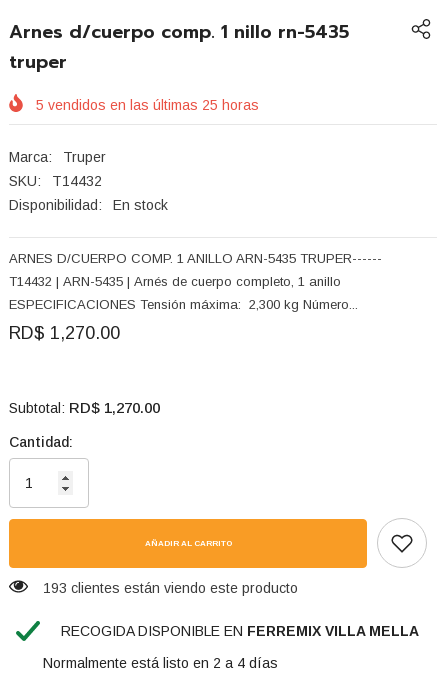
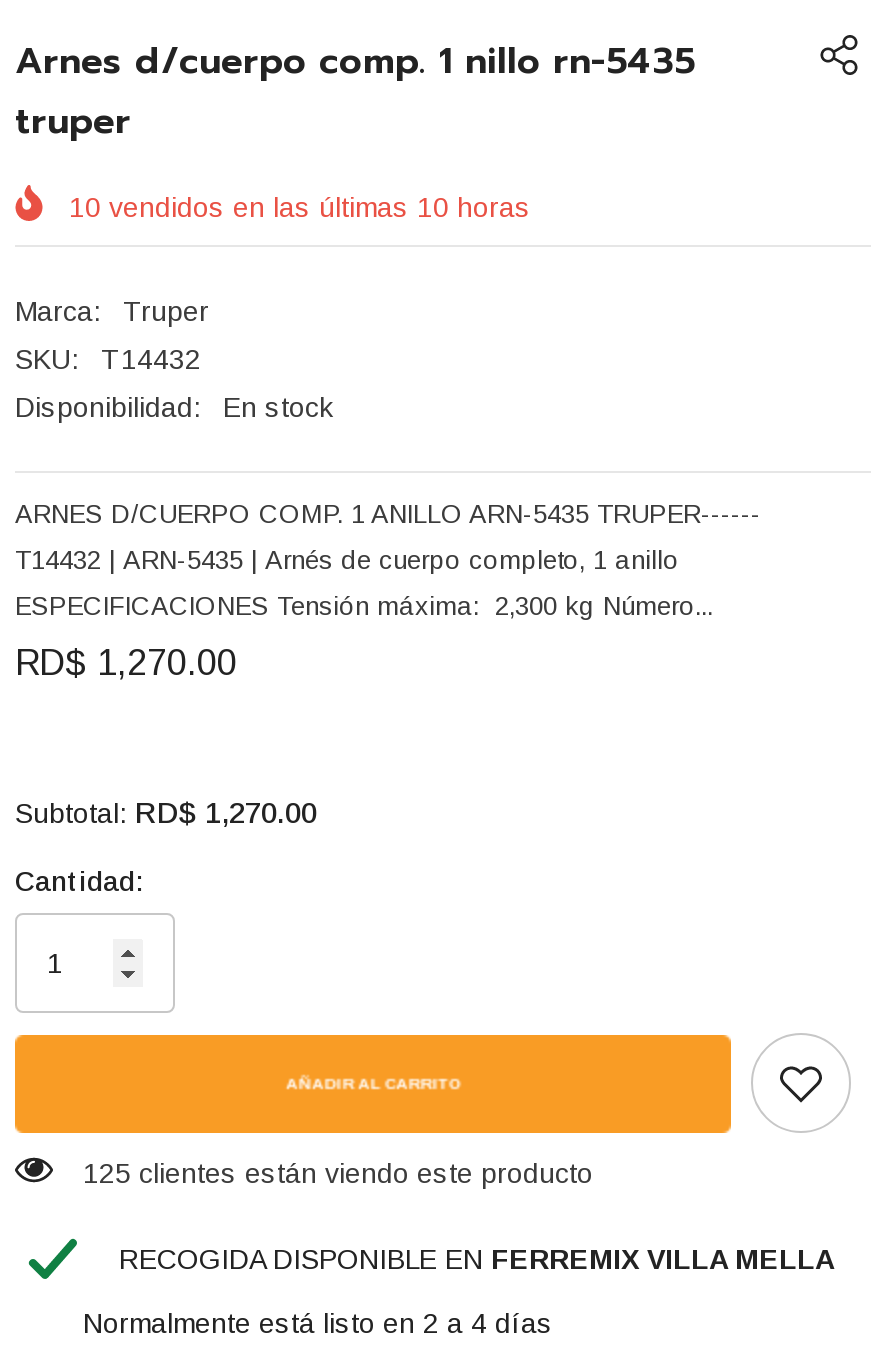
[36,97,259,113] 5 vendidos en las últimas 25 horas -> [69,192,531,224] 10 vendidos en las últimas 10 horas
[43,580,298,596] 193 clientes están viendo este producto -> [83,1157,593,1189] 125 clientes están viendo este producto

